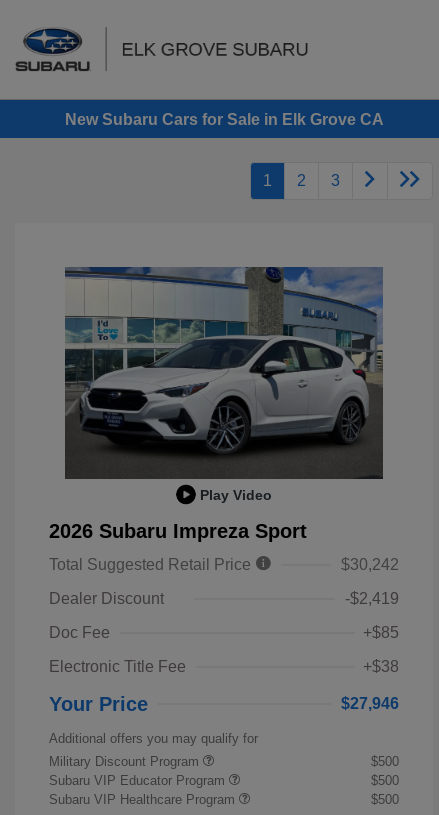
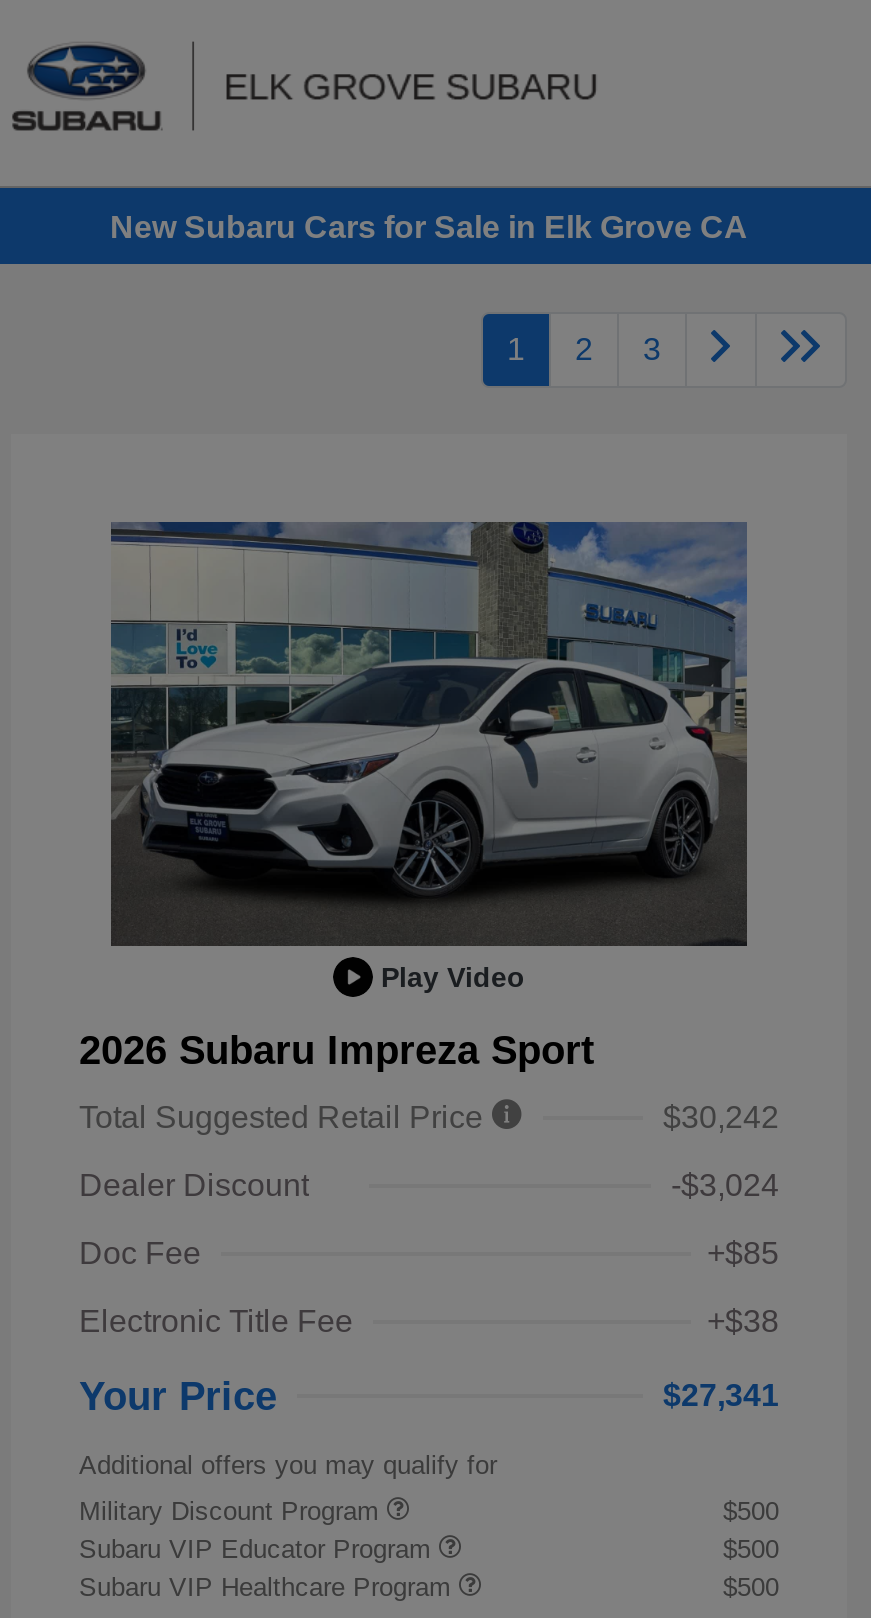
[345,590,399,607] -$2,419 -> [671,1168,779,1202] -$3,024
[341,695,399,712] $27,946 -> [663,1378,779,1412] $27,341

